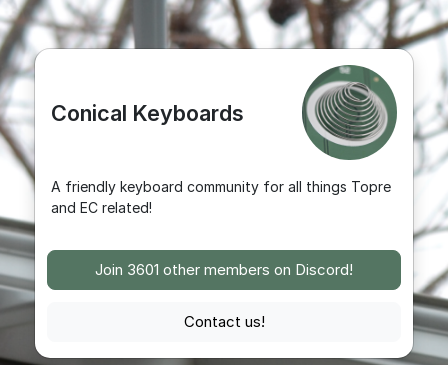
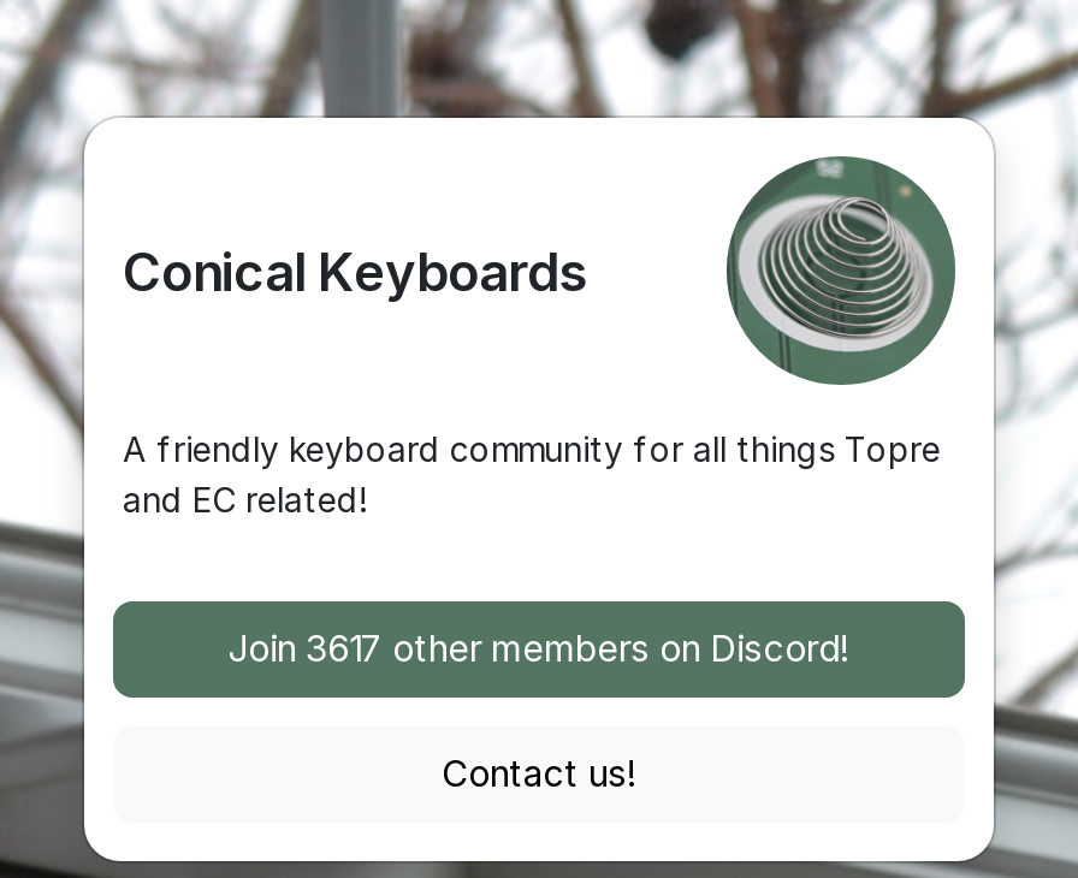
[95,260,353,279] Join 3601 other members on Discord! -> [229,625,849,671] Join 3617 other members on Discord!

